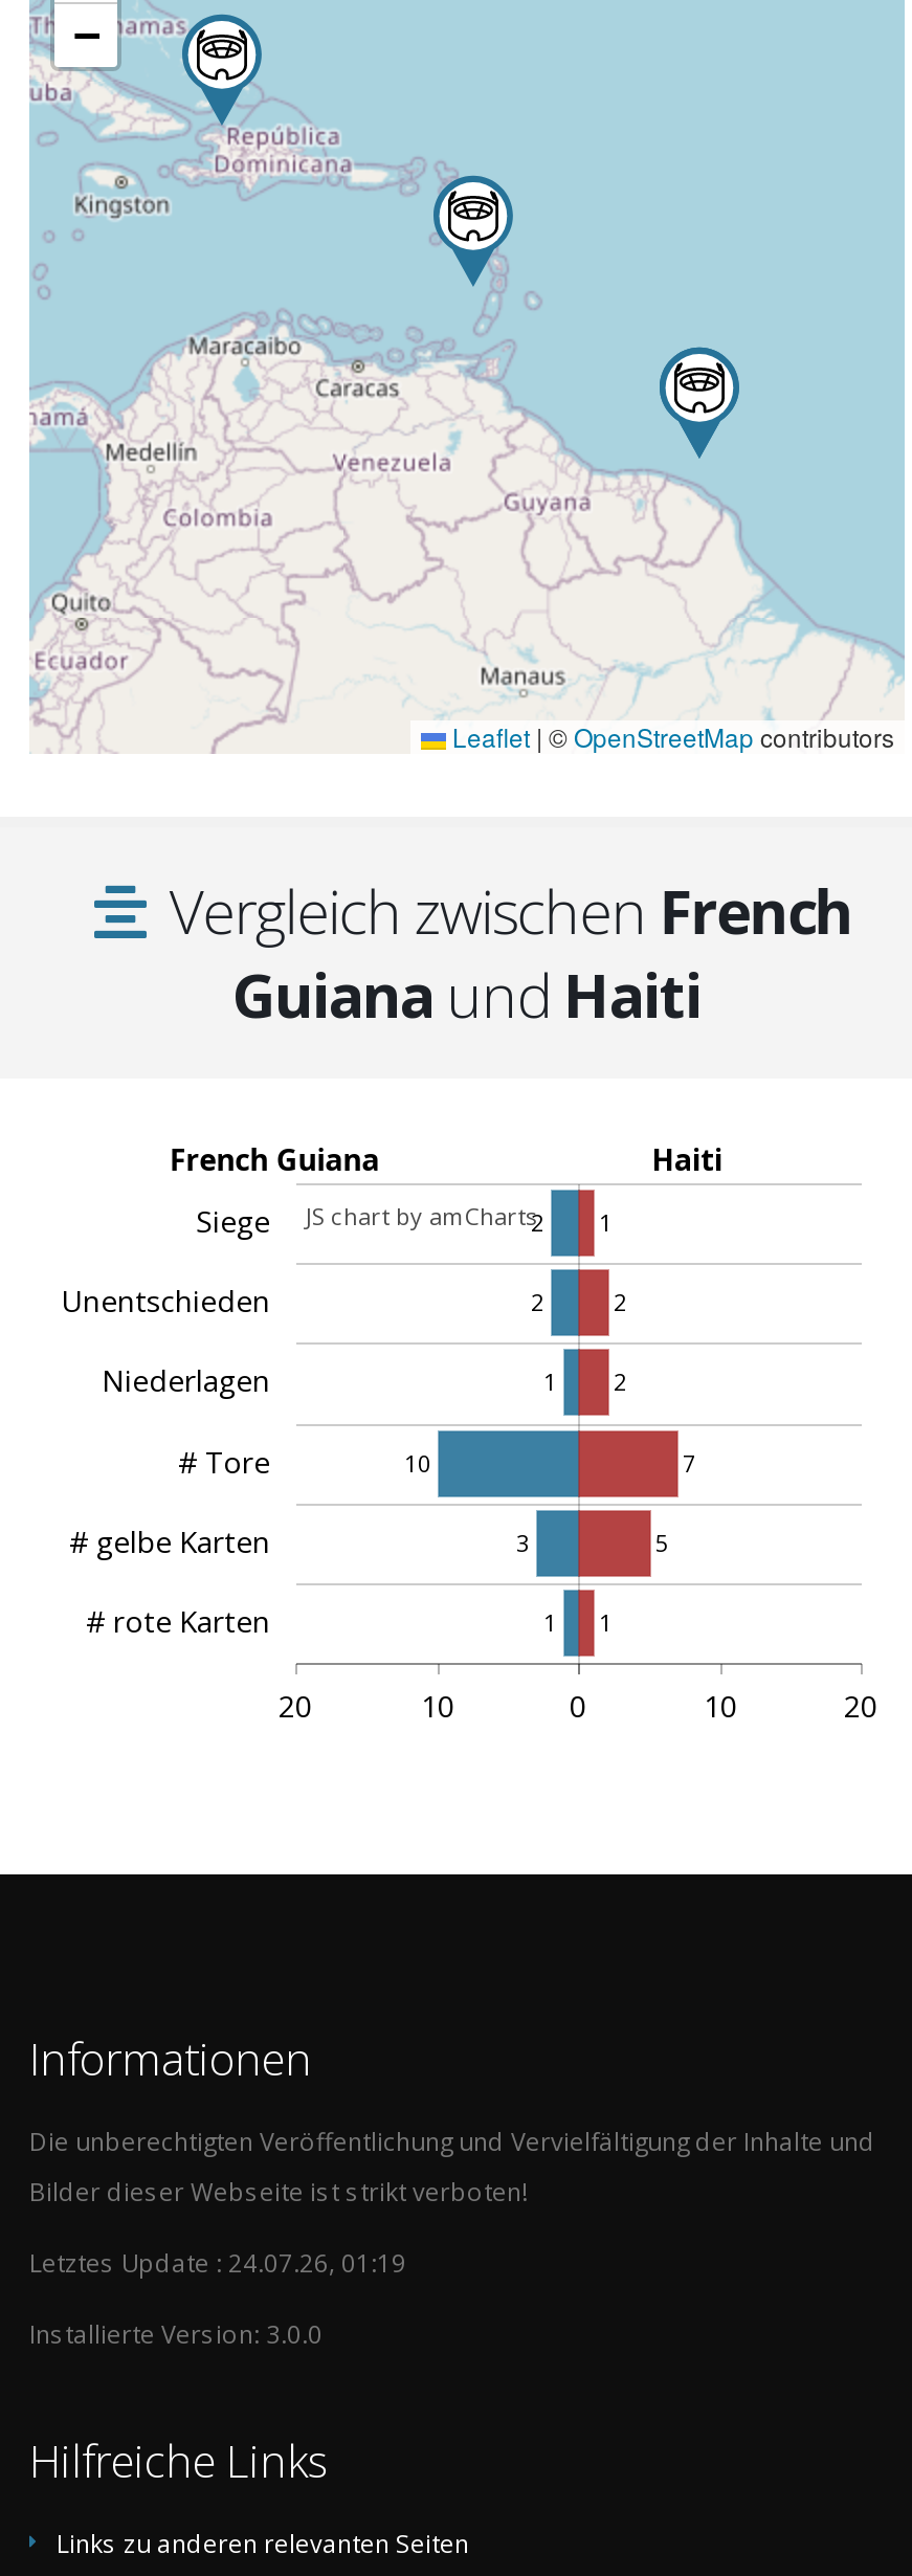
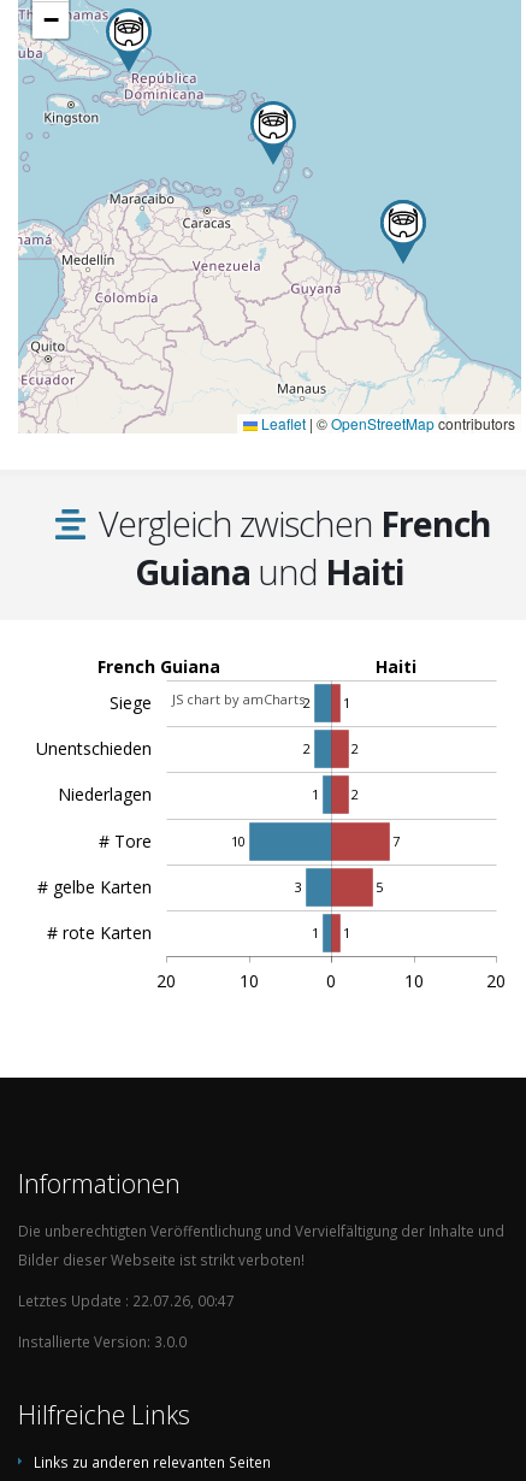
[29,2245,406,2279] Letztes Update : 24.07.26, 01:19 -> [18,1291,235,1310] Letztes Update : 22.07.26, 00:47

